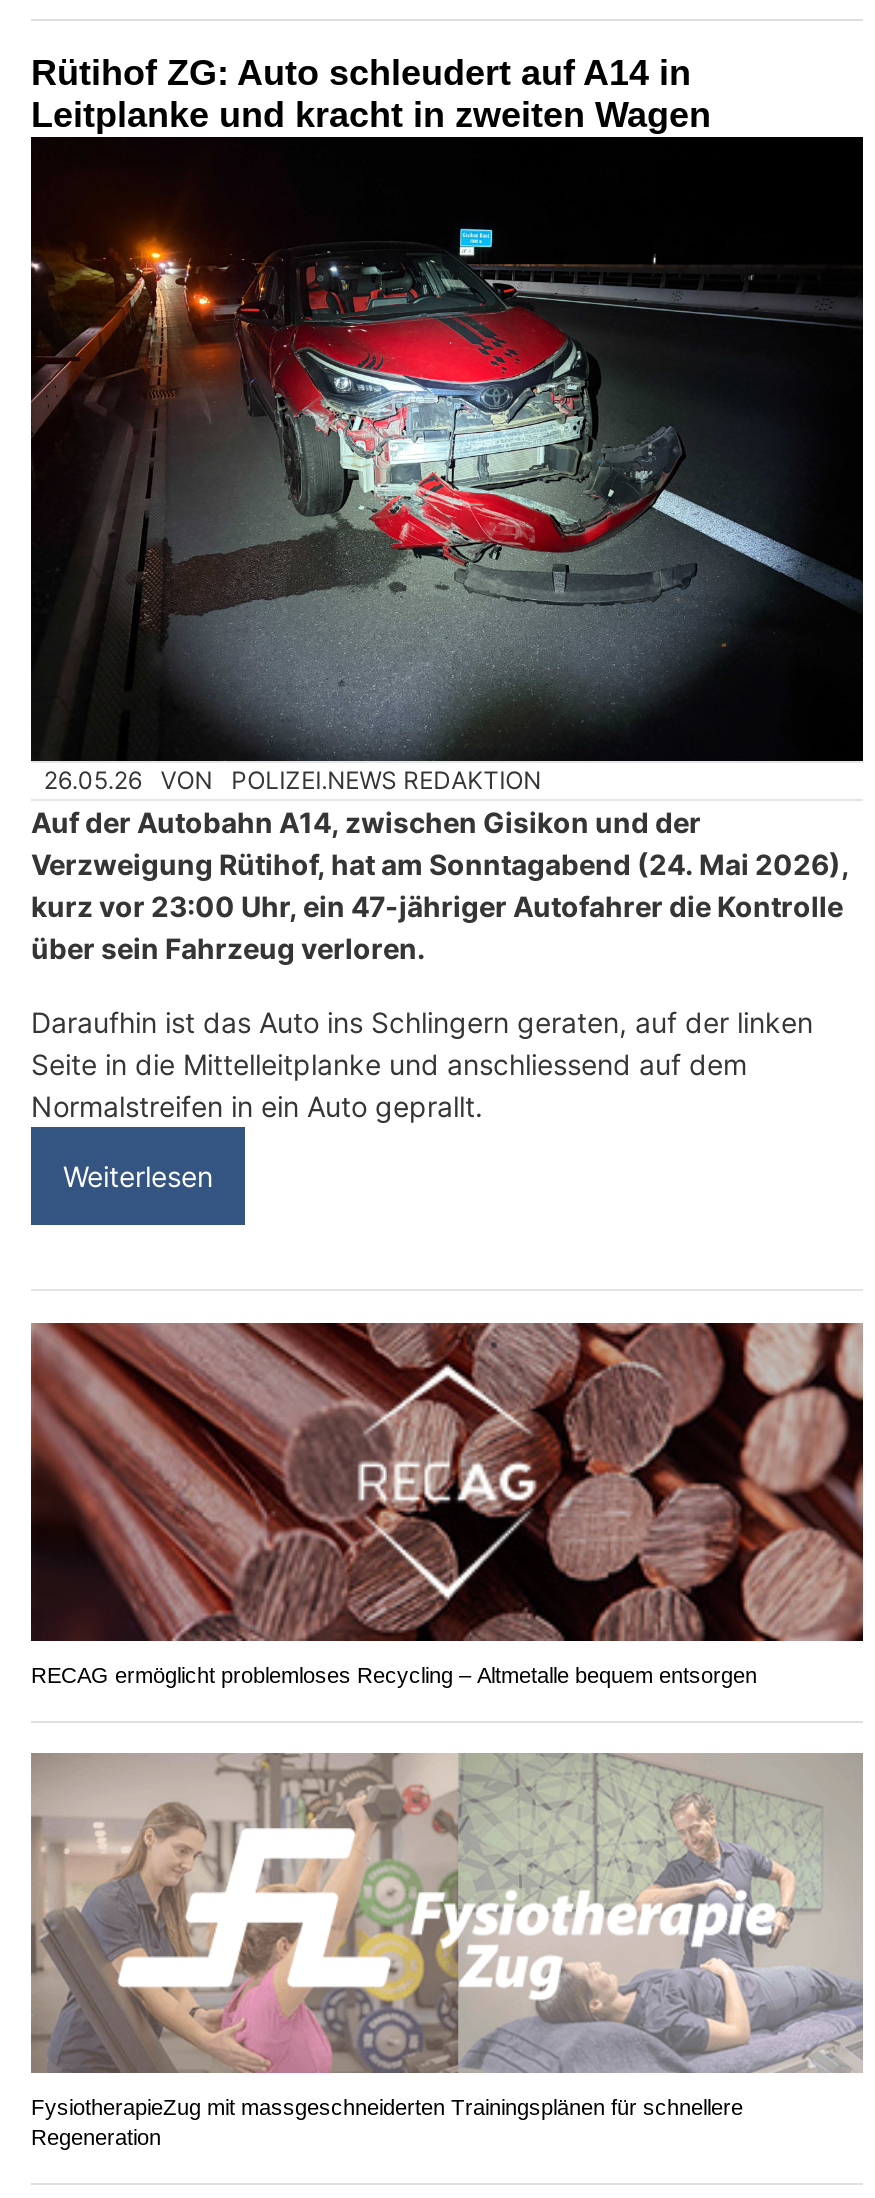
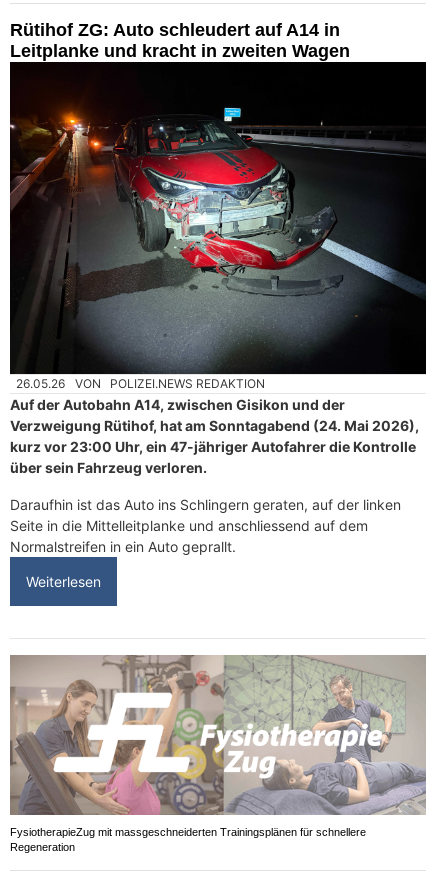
[31,1322,863,1688] [image] | RECAG ermöglicht problemloses Recycling – Altmetalle bequem entsorgen -> none

